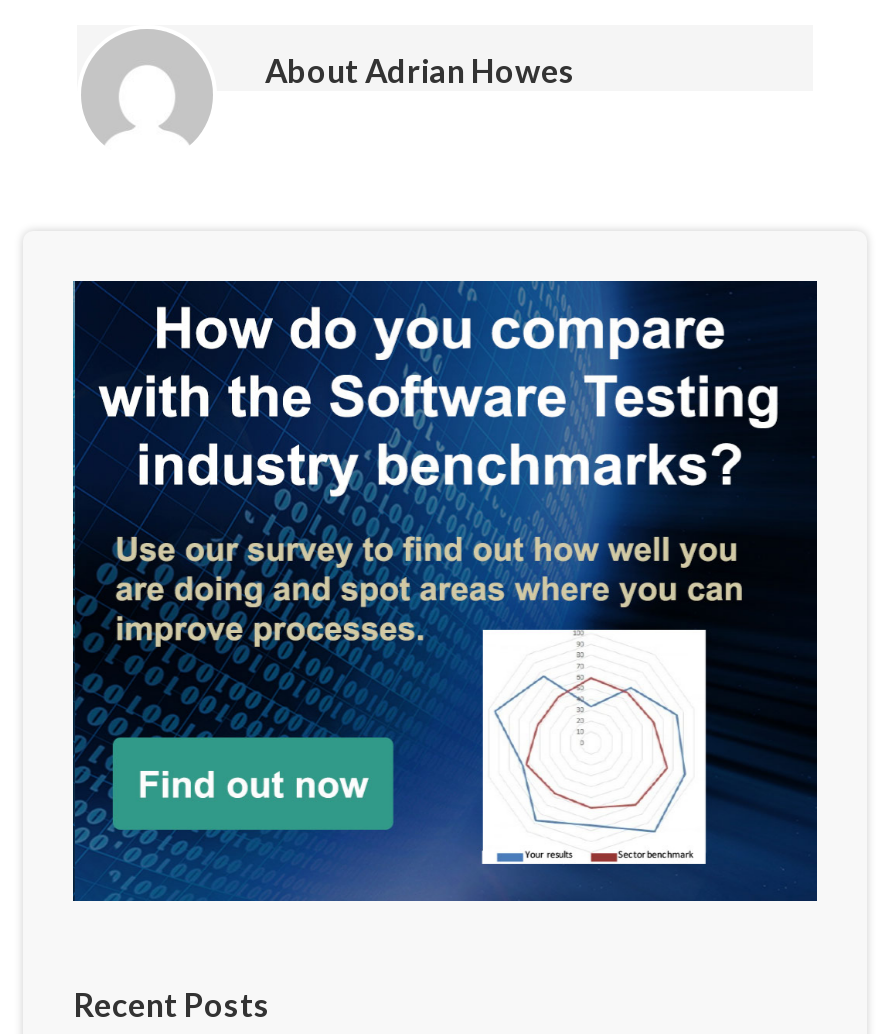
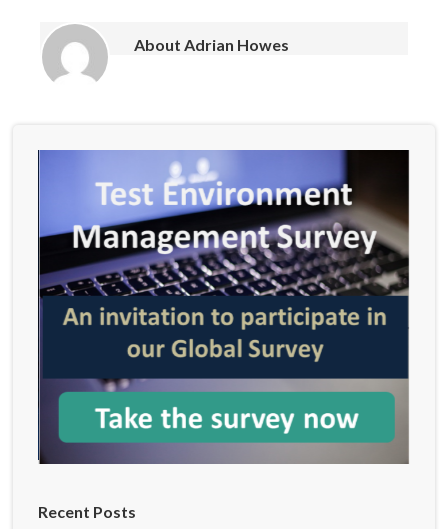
[73,279,819,909] [image] -> [38,149,410,465] [image]

